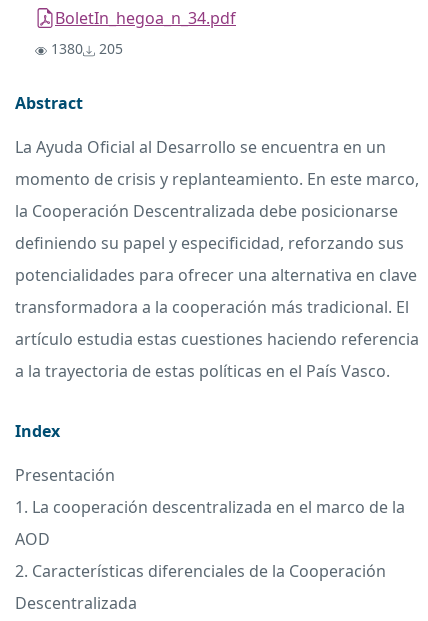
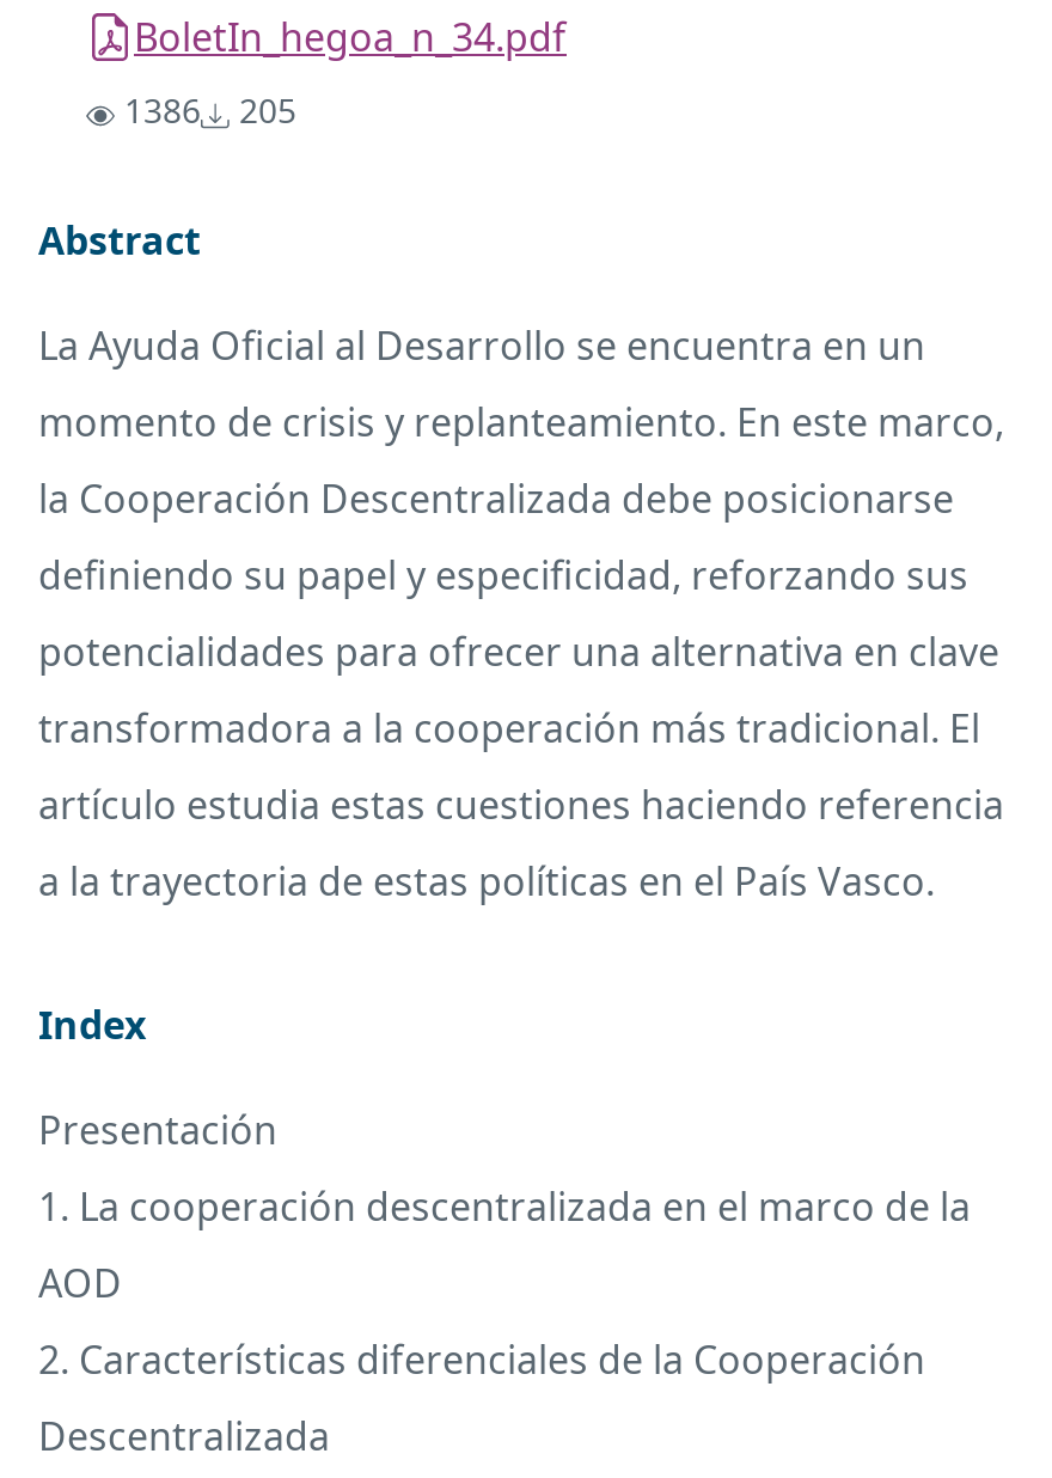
[47,39,123,58] 1380 205 -> [115,88,296,133] 1386 205

